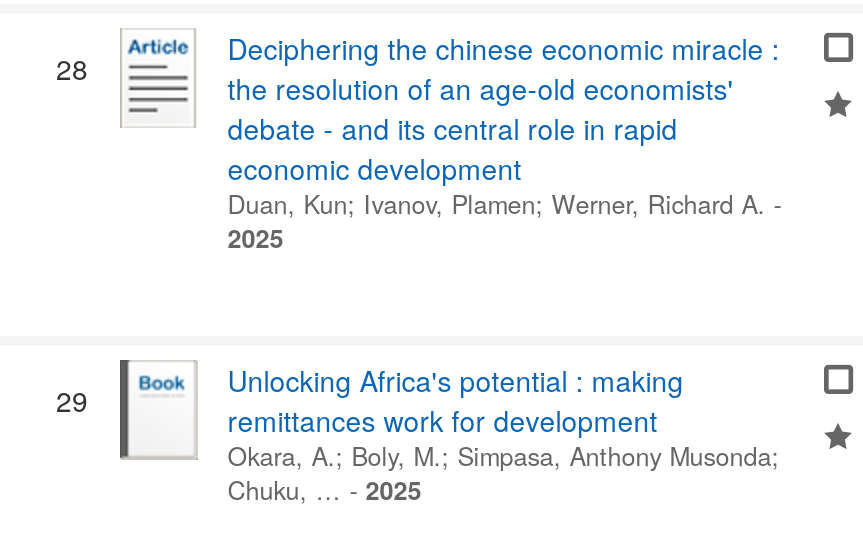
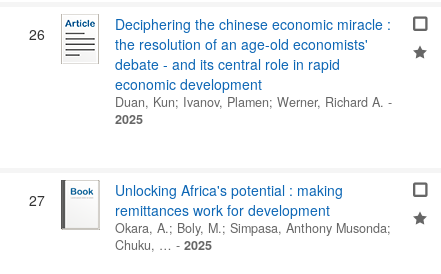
[56,47,88,87] 28 -> [29,24,45,44] 26
[56,379,88,419] 29 -> [29,190,45,210] 27

